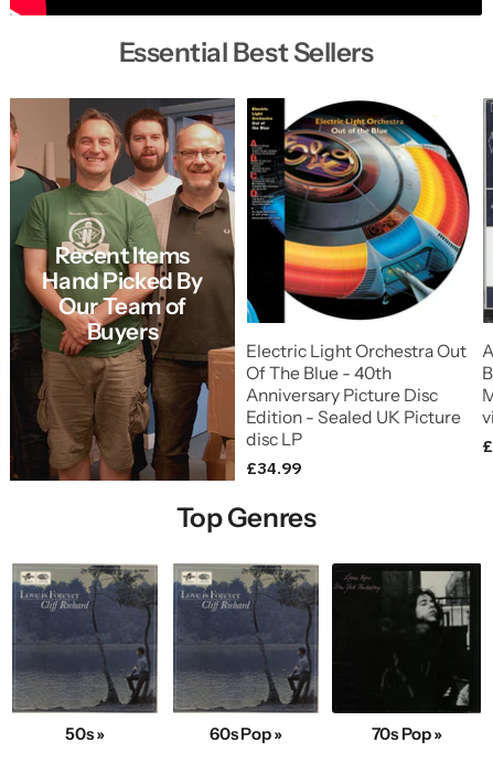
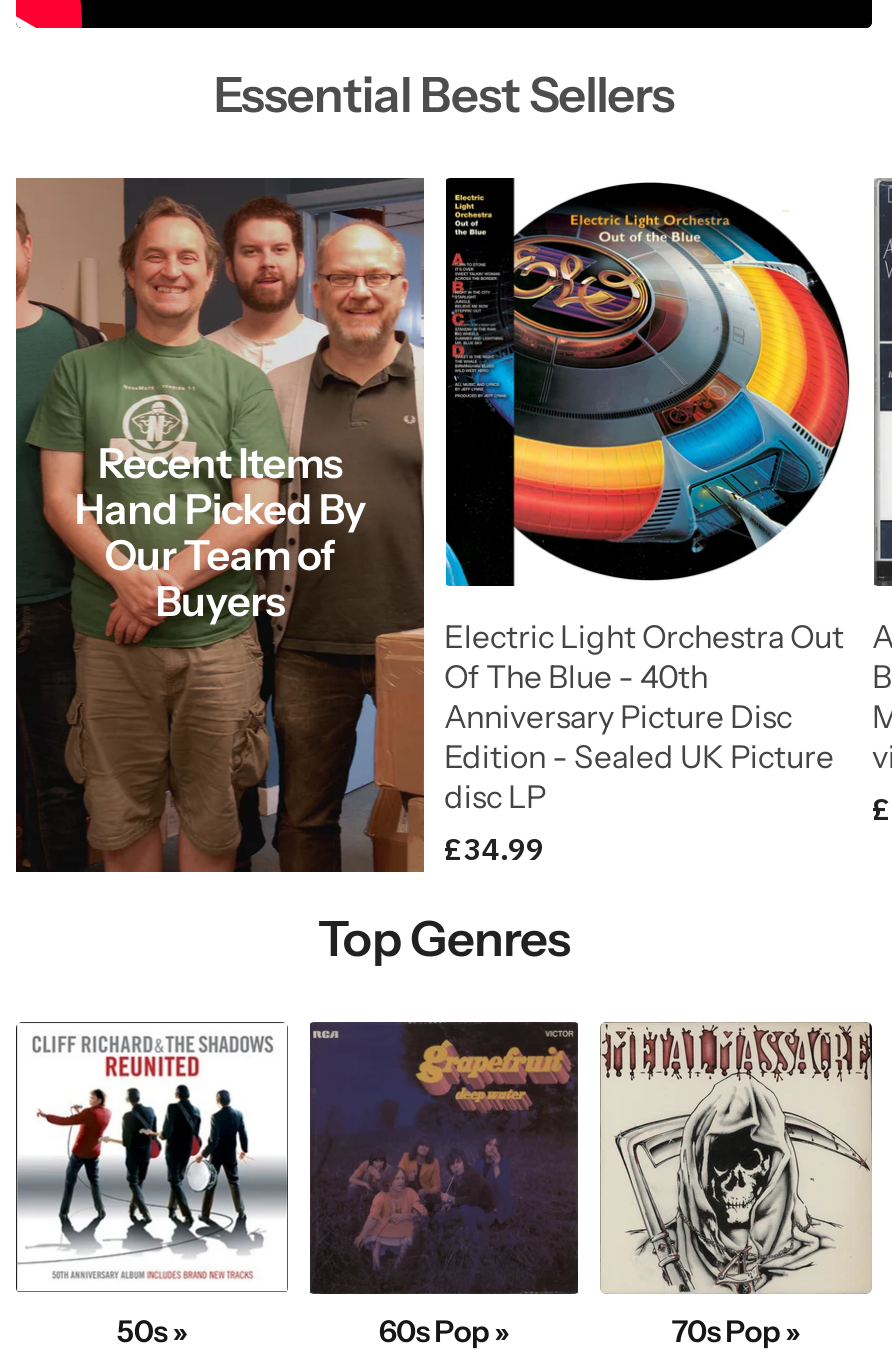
[10,563,160,713] [image] -> [14,1024,290,1292] [image]
[172,563,320,713] [image] -> [308,1020,580,1296] [image]
[331,562,482,714] [image] -> [600,1022,872,1294] [image]

